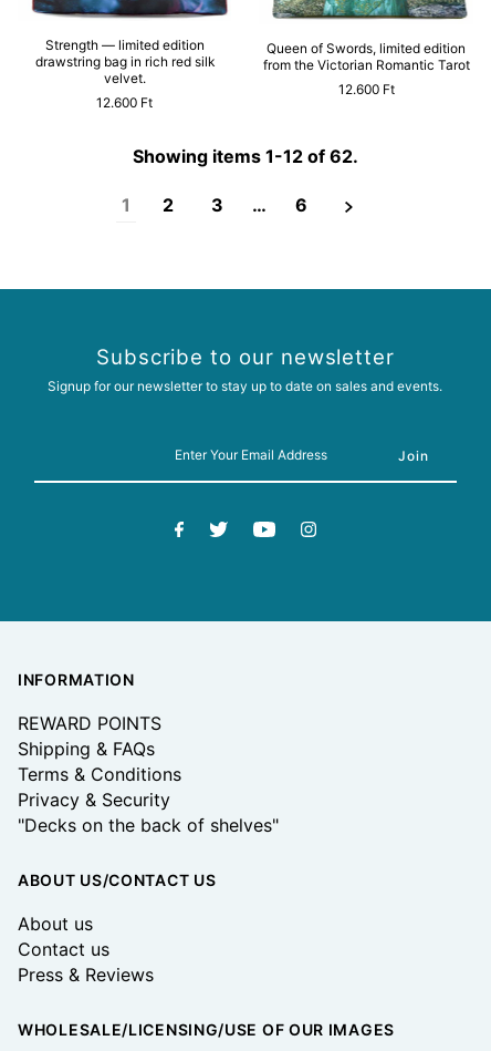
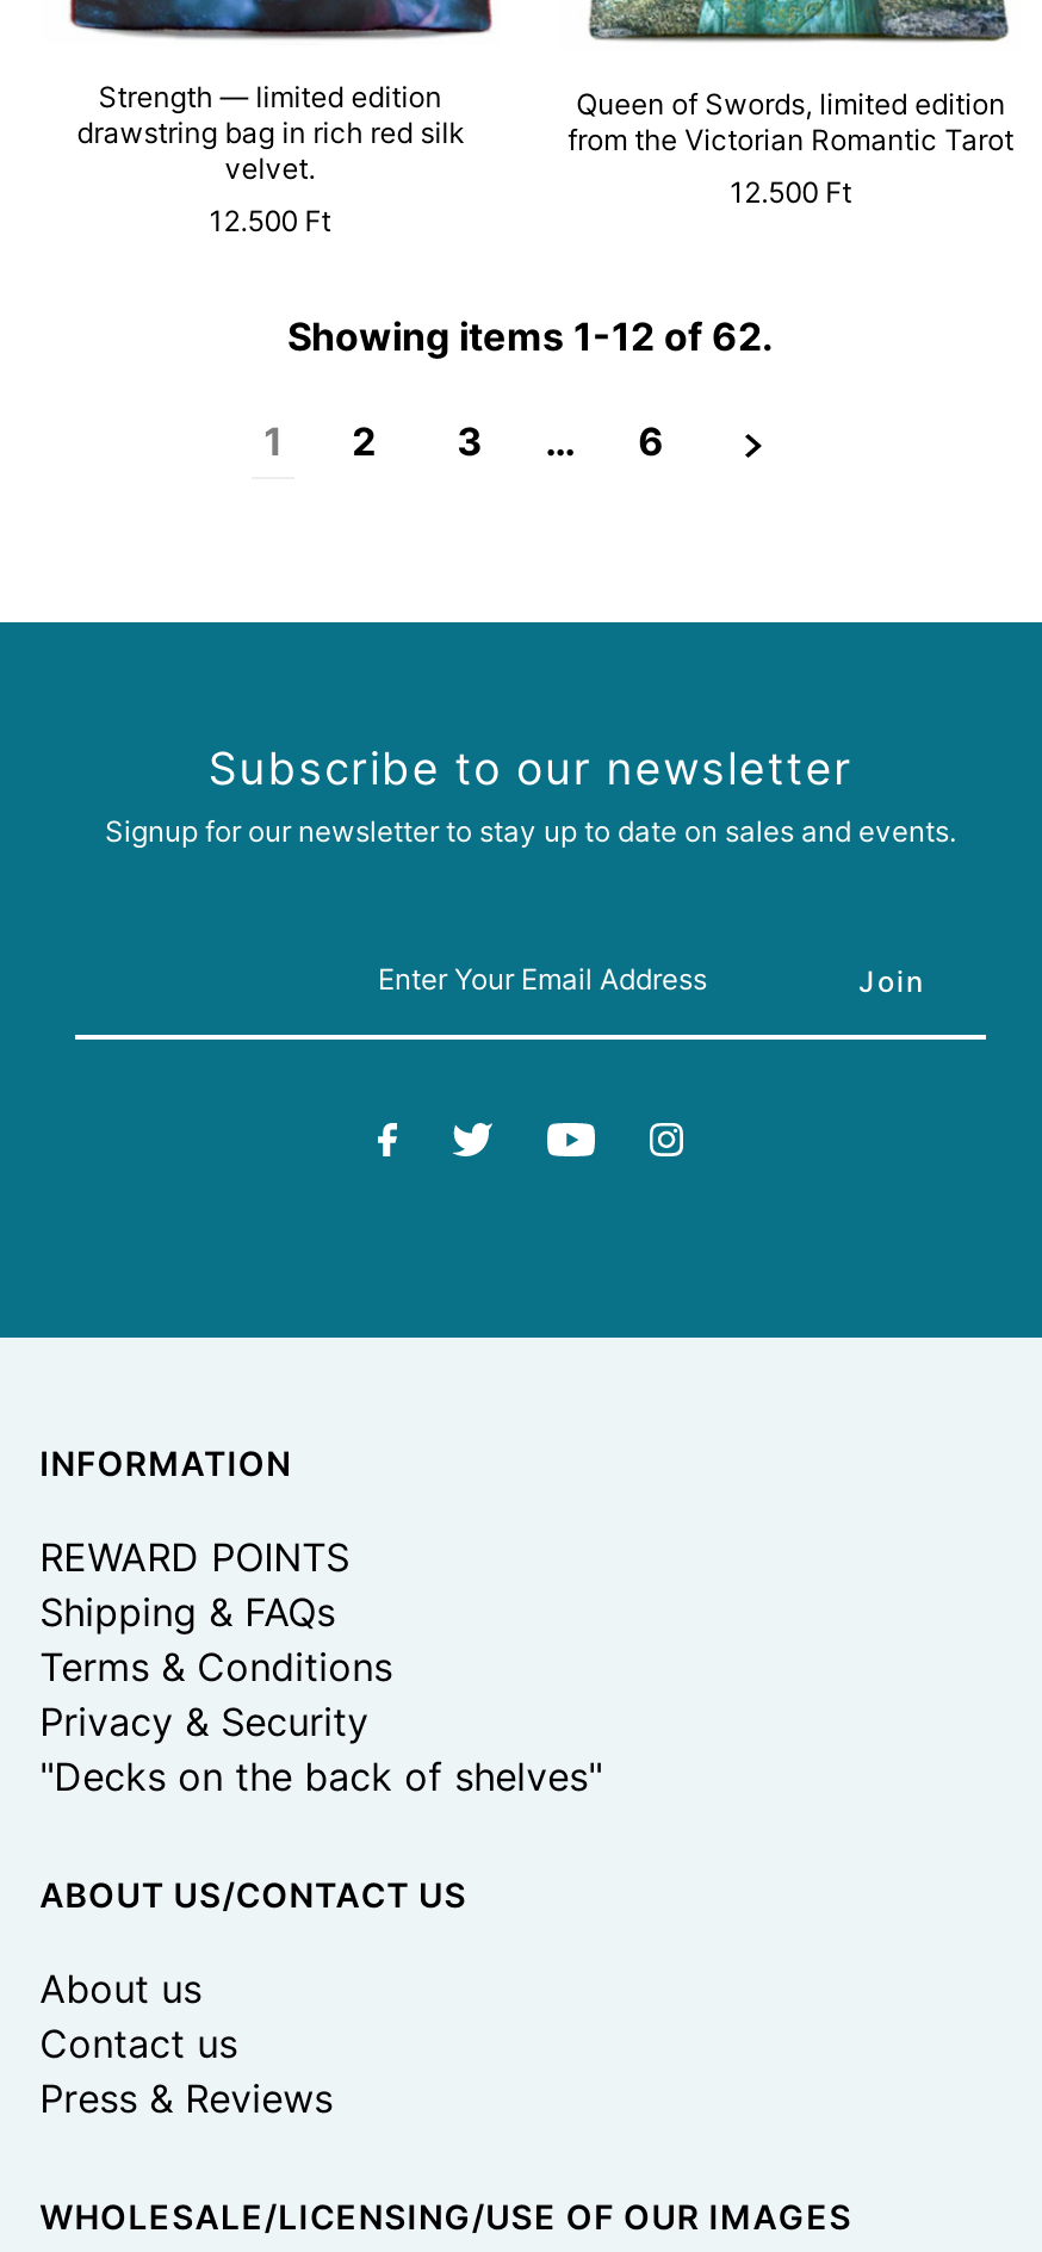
[338,80,394,97] 12.600 Ft -> [730,173,851,209] 12.500 Ft
[97,95,153,111] 12.600 Ft -> [209,204,331,239] 12.500 Ft

